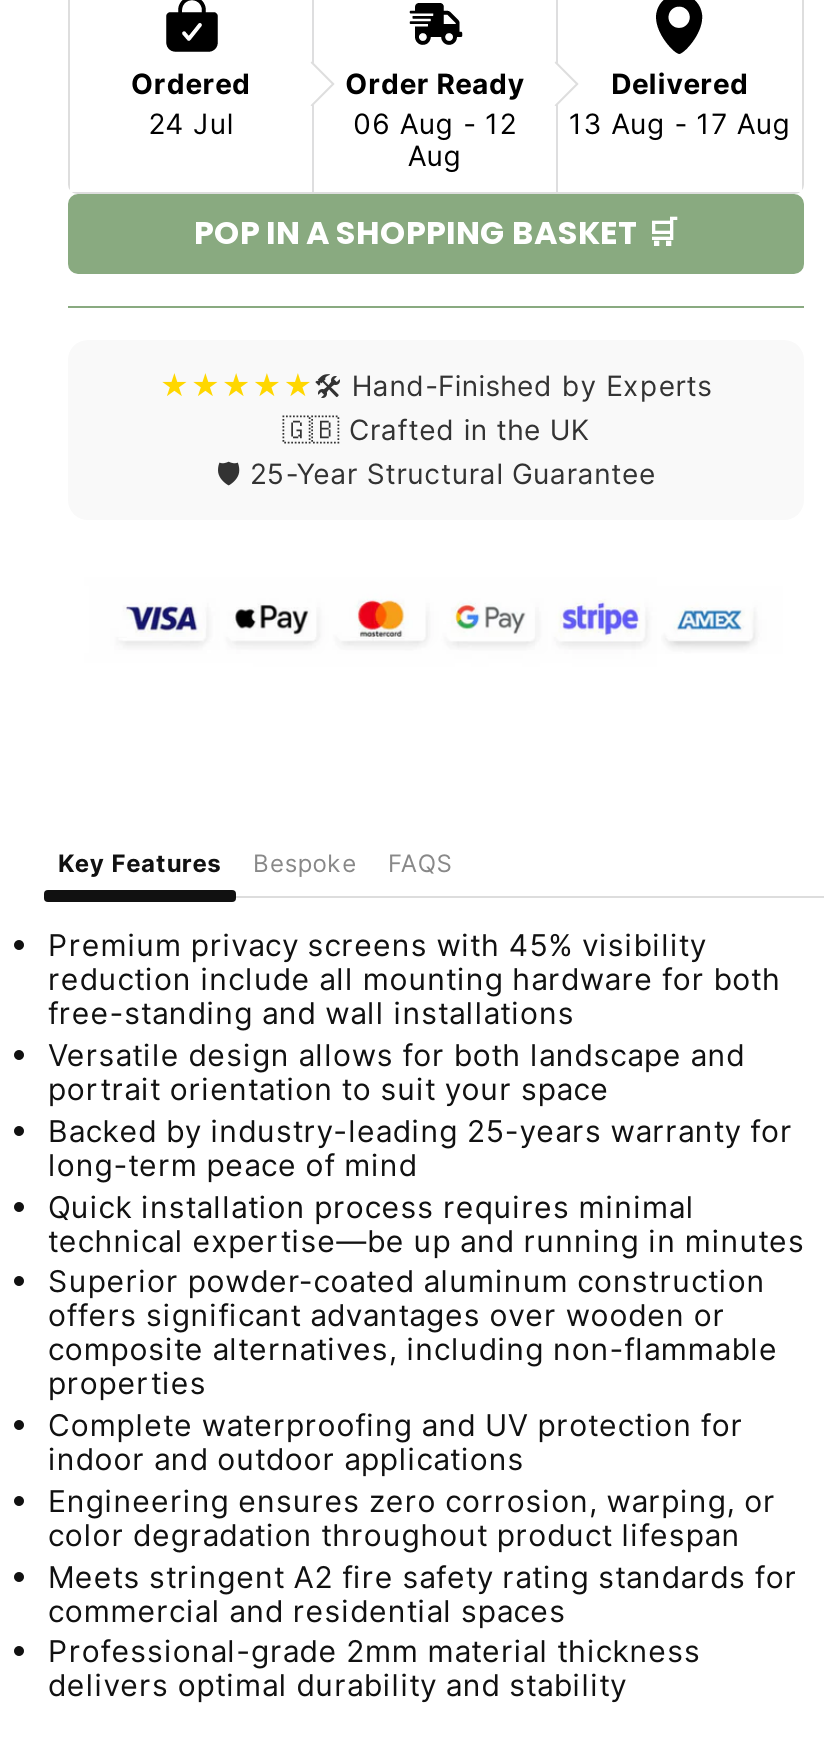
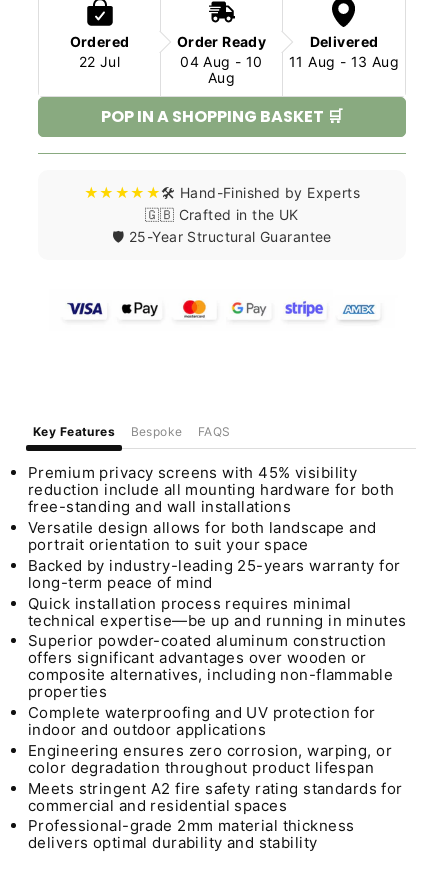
[148,106,234,140] 24 Jul -> [79,53,120,70] 22 Jul
[353,106,517,140] 06 Aug - 12 -> [180,53,263,70] 04 Aug - 10
[569,106,791,140] 13 Aug - 17 Aug -> [289,53,399,70] 11 Aug - 13 Aug

